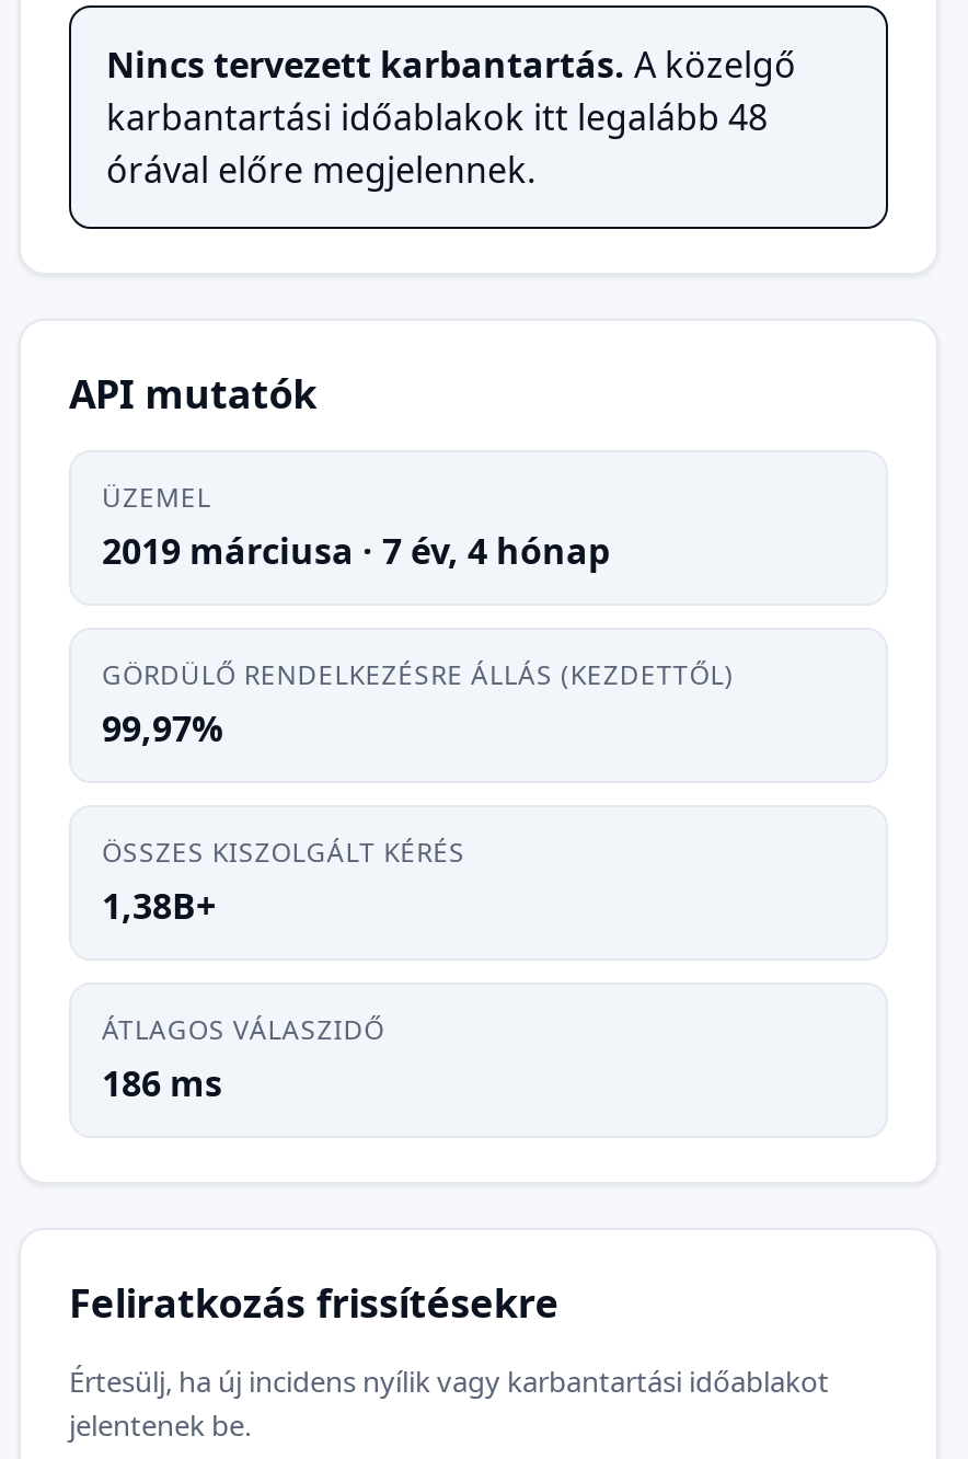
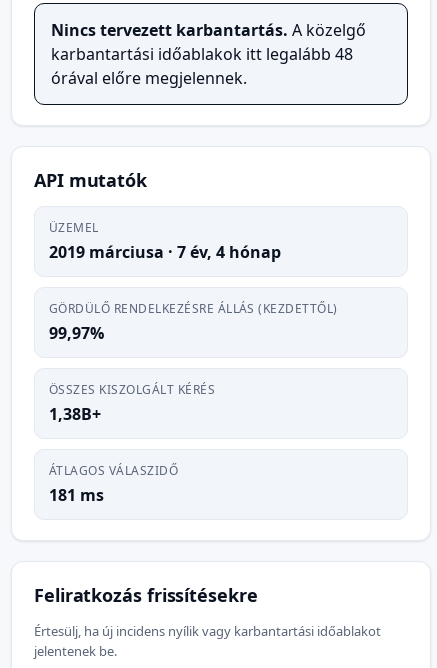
[102,1059,222,1107] 186 ms -> [49,484,104,506] 181 ms

